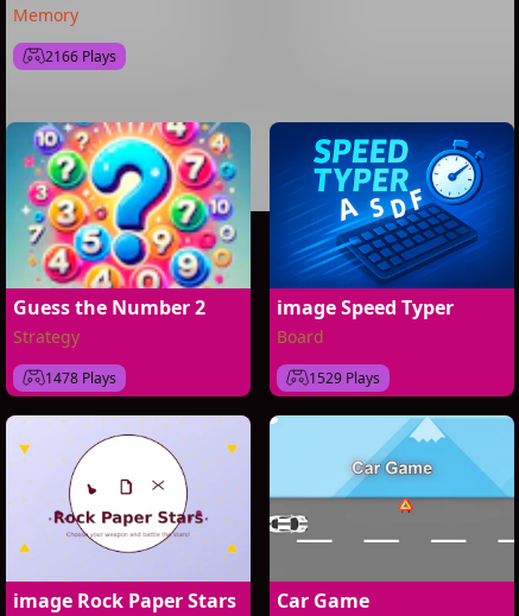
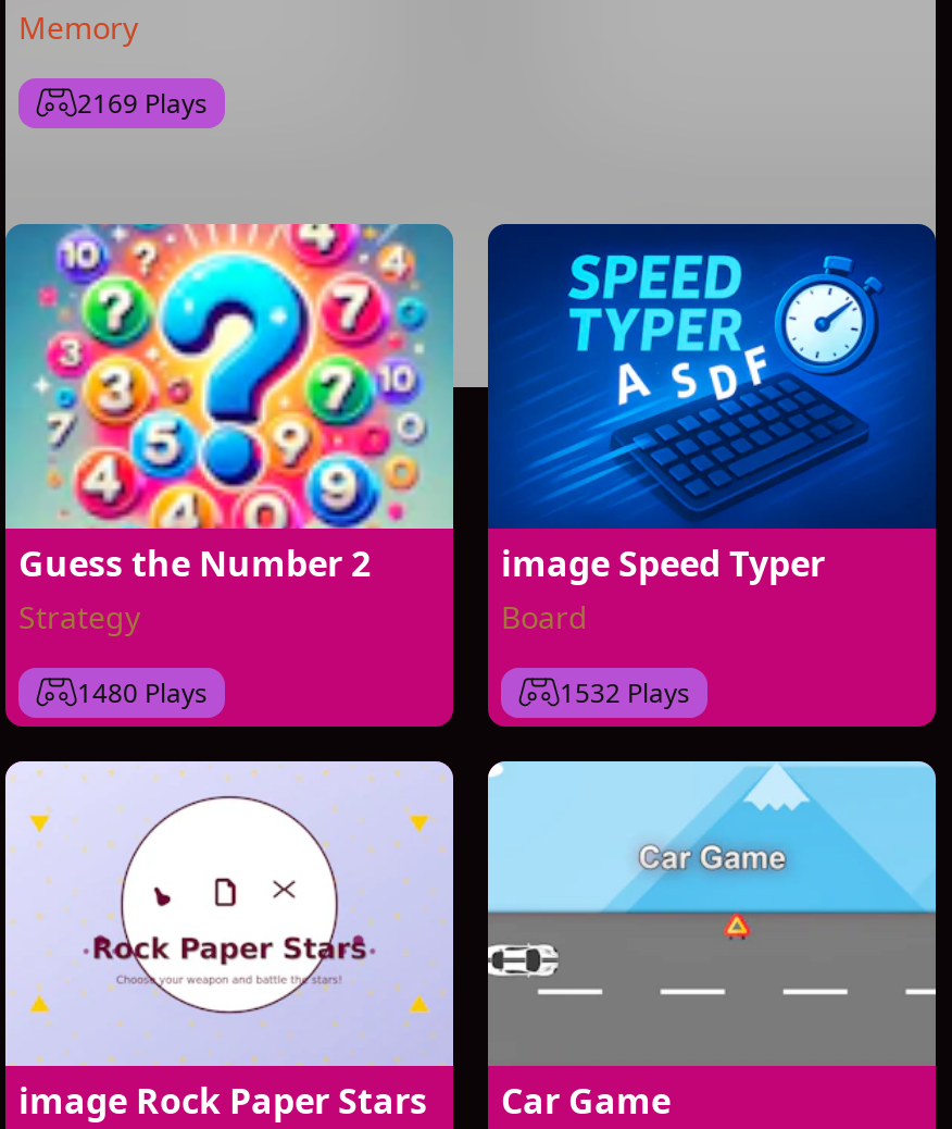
[45,46,116,66] 2166 Plays -> [77,84,208,121] 2169 Plays
[45,367,116,388] 1478 Plays -> [77,673,208,710] 1480 Plays
[309,367,380,388] 1529 Plays -> [560,673,690,710] 1532 Plays

